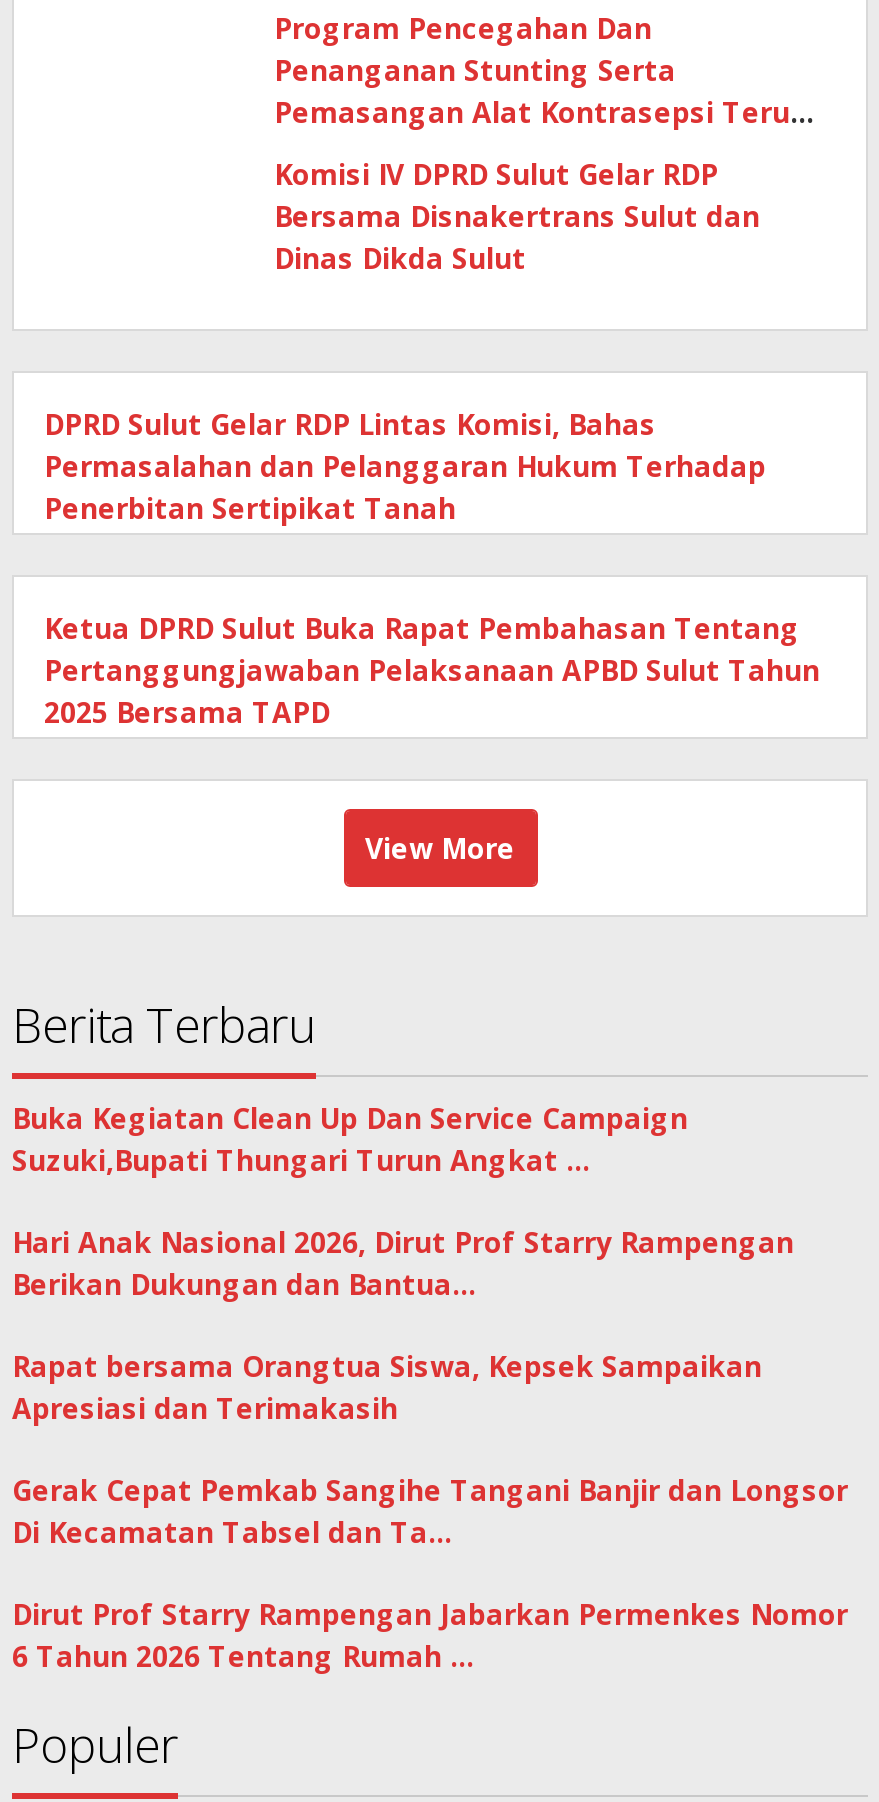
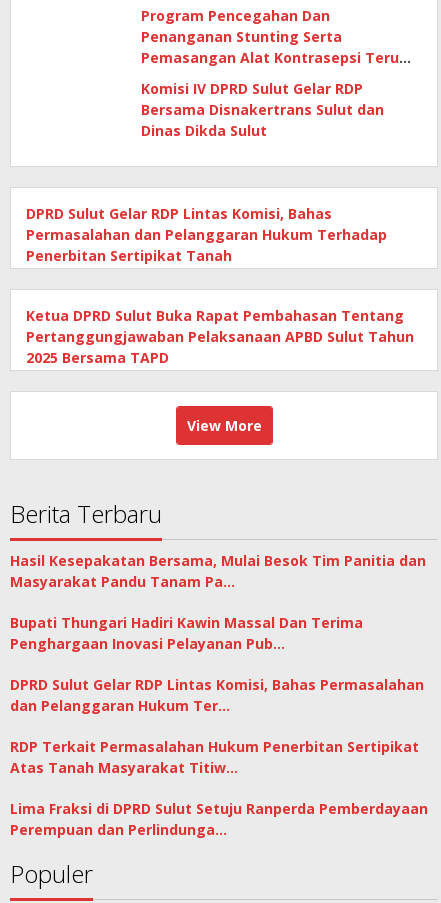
[12,1099,688,1179] Buka Kegiatan Clean Up Dan Service Campaign | Suzuki,Bupati Thungari Turun Angkat … -> [10,551,426,591] Hasil Kesepakatan Bersama, Mulai Besok Tim Panitia dan | Masyarakat Pandu Tanam Pa…
[12,1223,794,1303] Hari Anak Nasional 2026, Dirut Prof Starry Rampengan | Berikan Dukungan dan Bantua… -> [10,613,363,653] Bupati Thungari Hadiri Kawin Massal Dan Terima | Penghargaan Inovasi Pelayanan Pub…
[12,1347,762,1427] Rapat bersama Orangtua Siswa, Kepsek Sampaikan | Apresiasi dan Terimakasih -> [10,675,424,715] DPRD Sulut Gelar RDP Lintas Komisi, Bahas Permasalahan | dan Pelanggaran Hukum Ter…
[12,1471,848,1551] Gerak Cepat Pemkab Sangihe Tangani Banjir dan Longsor | Di Kecamatan Tabsel dan Ta… -> [10,737,419,777] RDP Terkait Permasalahan Hukum Penerbitan Sertipikat | Atas Tanah Masyarakat Titiw…
[12,1595,848,1675] Dirut Prof Starry Rampengan Jabarkan Permenkes Nomor | 6 Tahun 2026 Tentang Rumah … -> [10,799,428,839] Lima Fraksi di DPRD Sulut Setuju Ranperda Pemberdayaan | Perempuan dan Perlindunga…

